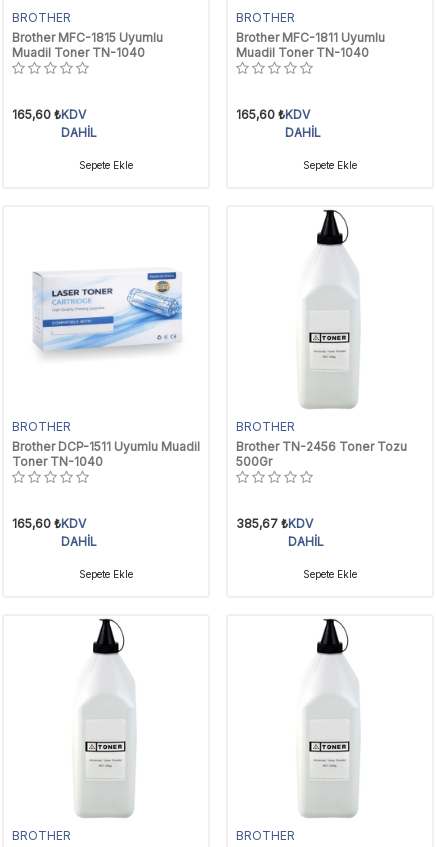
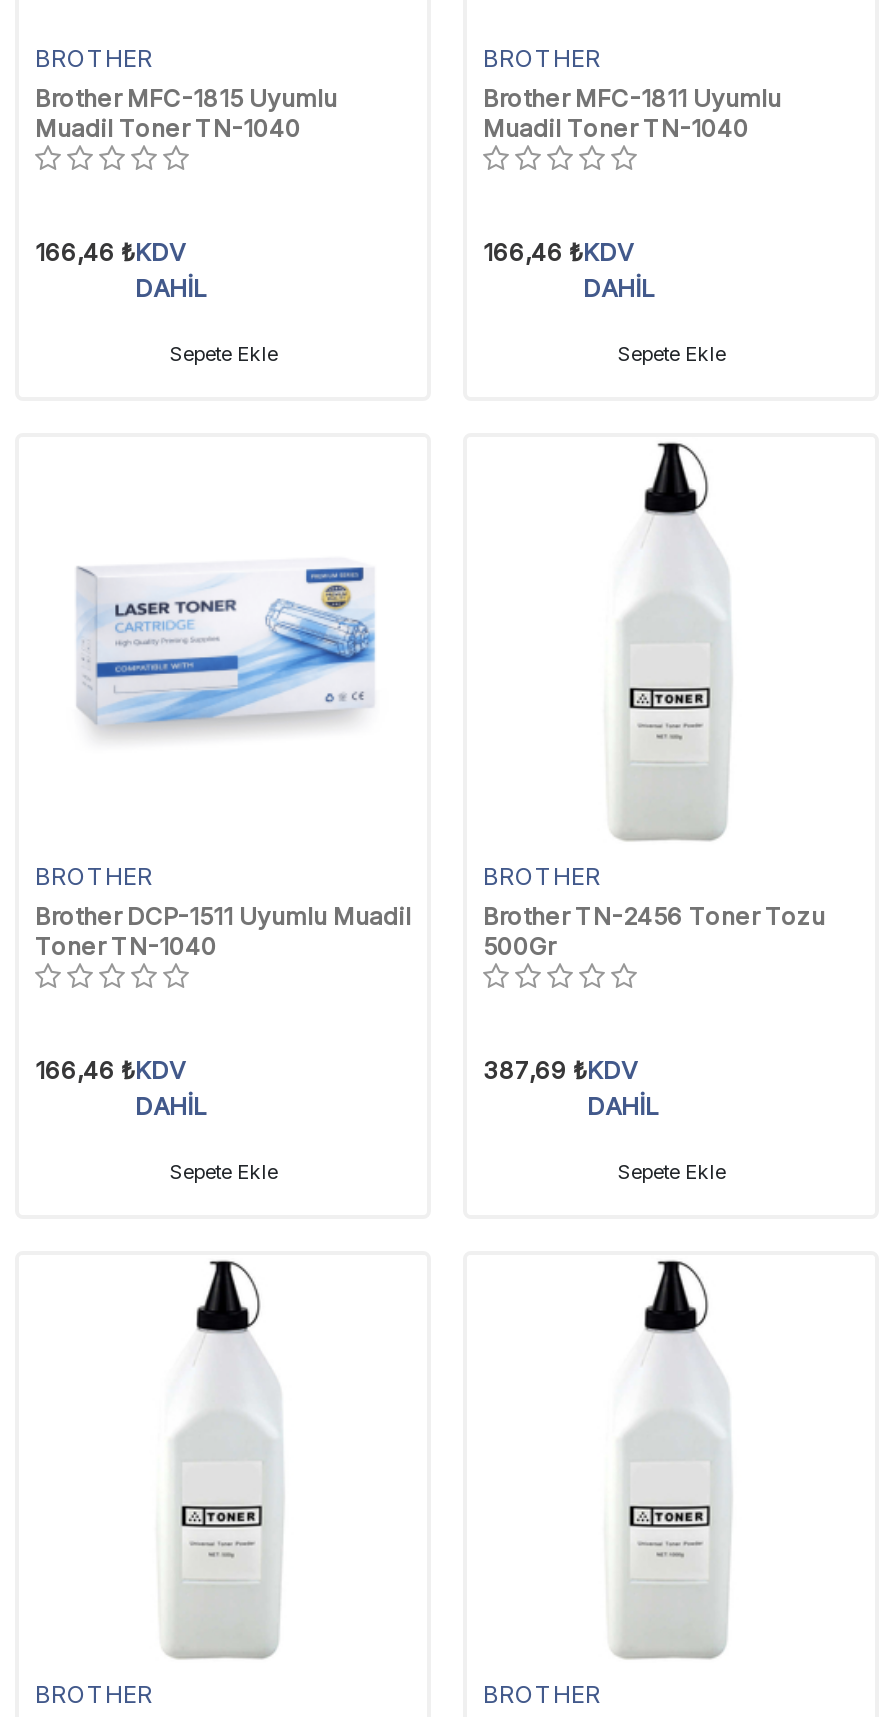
[12,107,86,122] 165,60 ₺KDV -> [35,238,185,268] 166,46 ₺KDV
[236,107,310,122] 165,60 ₺KDV -> [483,238,633,268] 166,46 ₺KDV
[12,516,86,531] 165,60 ₺KDV -> [35,1056,185,1086] 166,46 ₺KDV
[236,516,313,531] 385,67 ₺KDV -> [483,1056,637,1086] 387,69 ₺KDV

